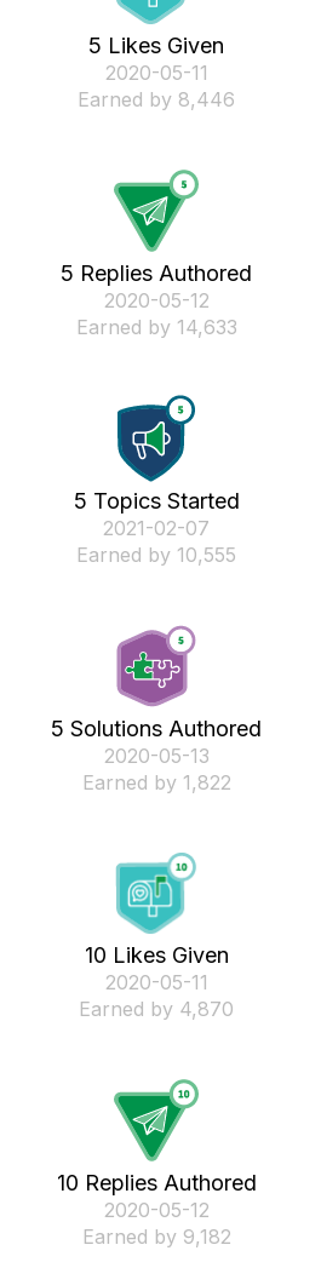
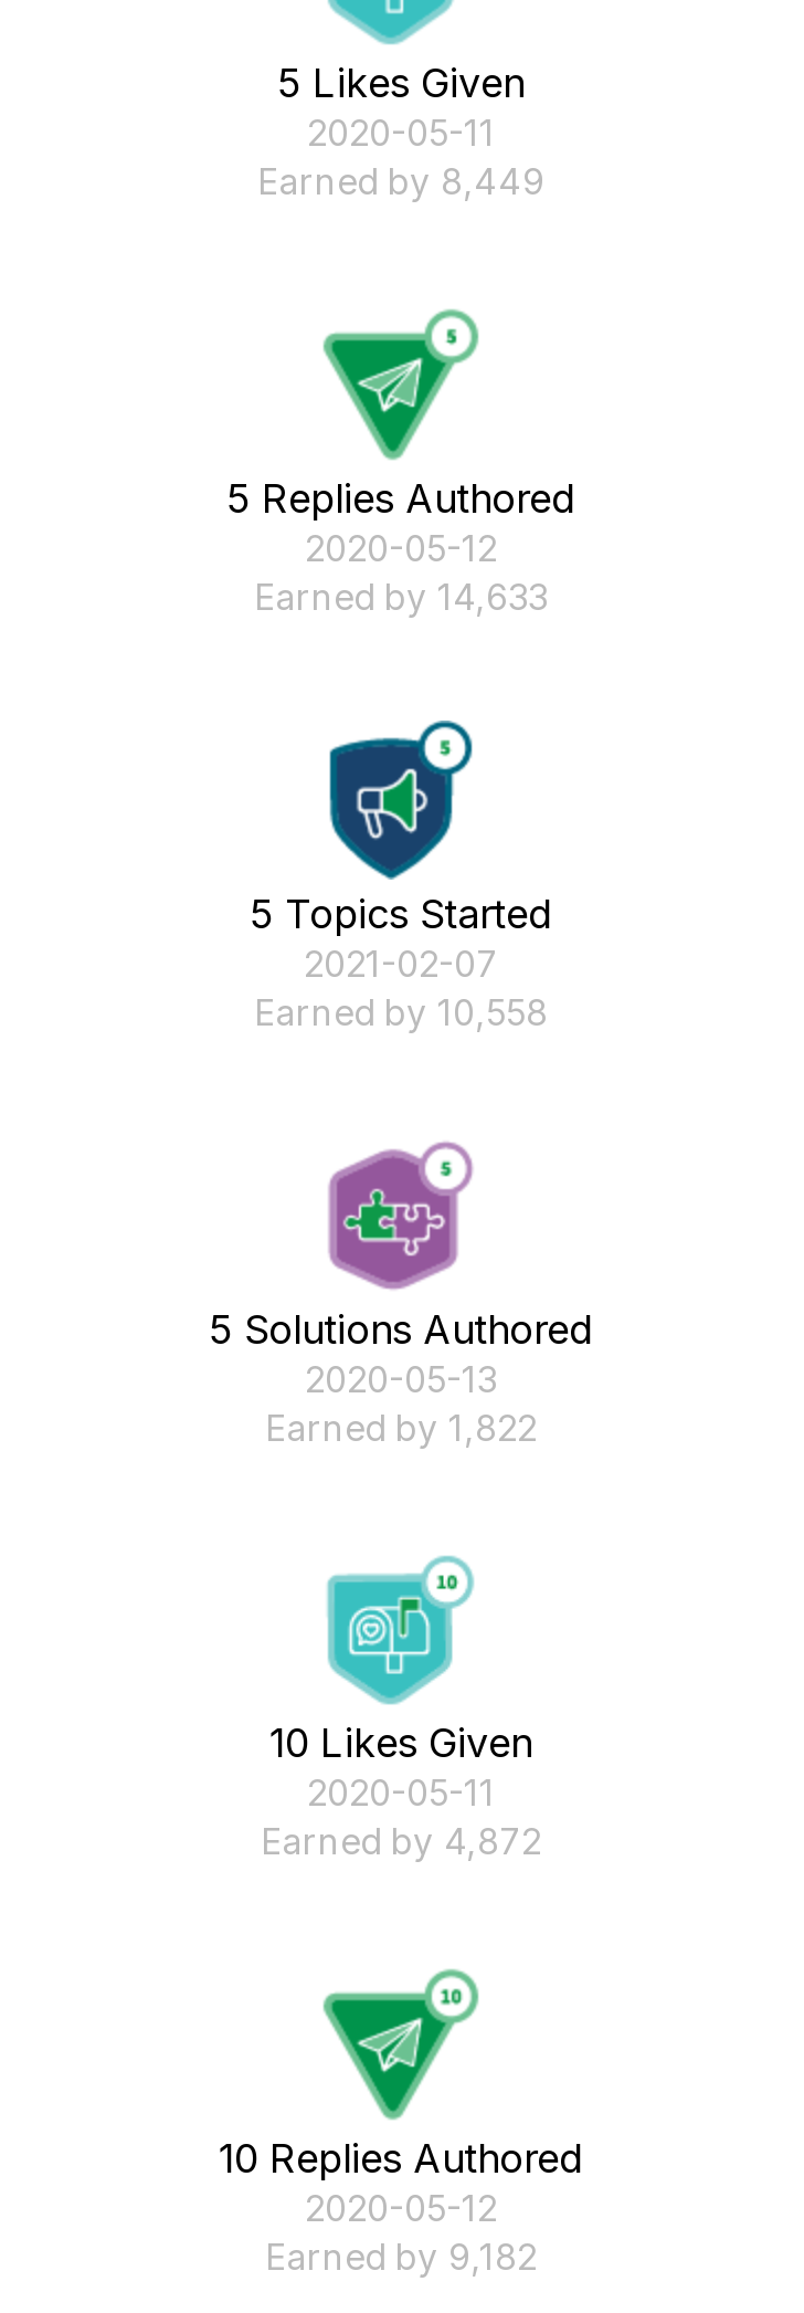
[78,87,235,111] Earned by 8,446 -> [257,159,544,203] Earned by 8,449
[76,543,236,567] Earned by 10,555 -> [254,990,548,1034] Earned by 10,558
[79,997,234,1021] Earned by 4,870 -> [261,1819,541,1863] Earned by 4,872

